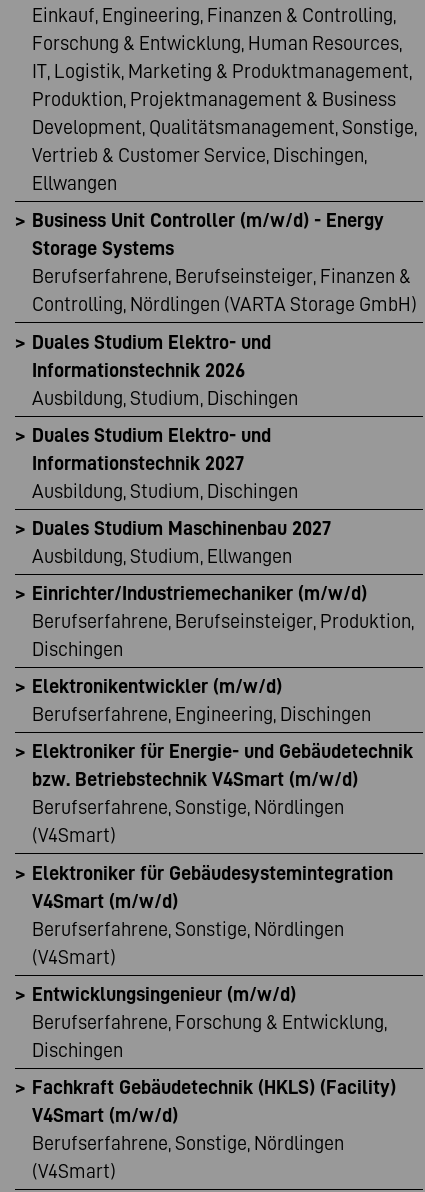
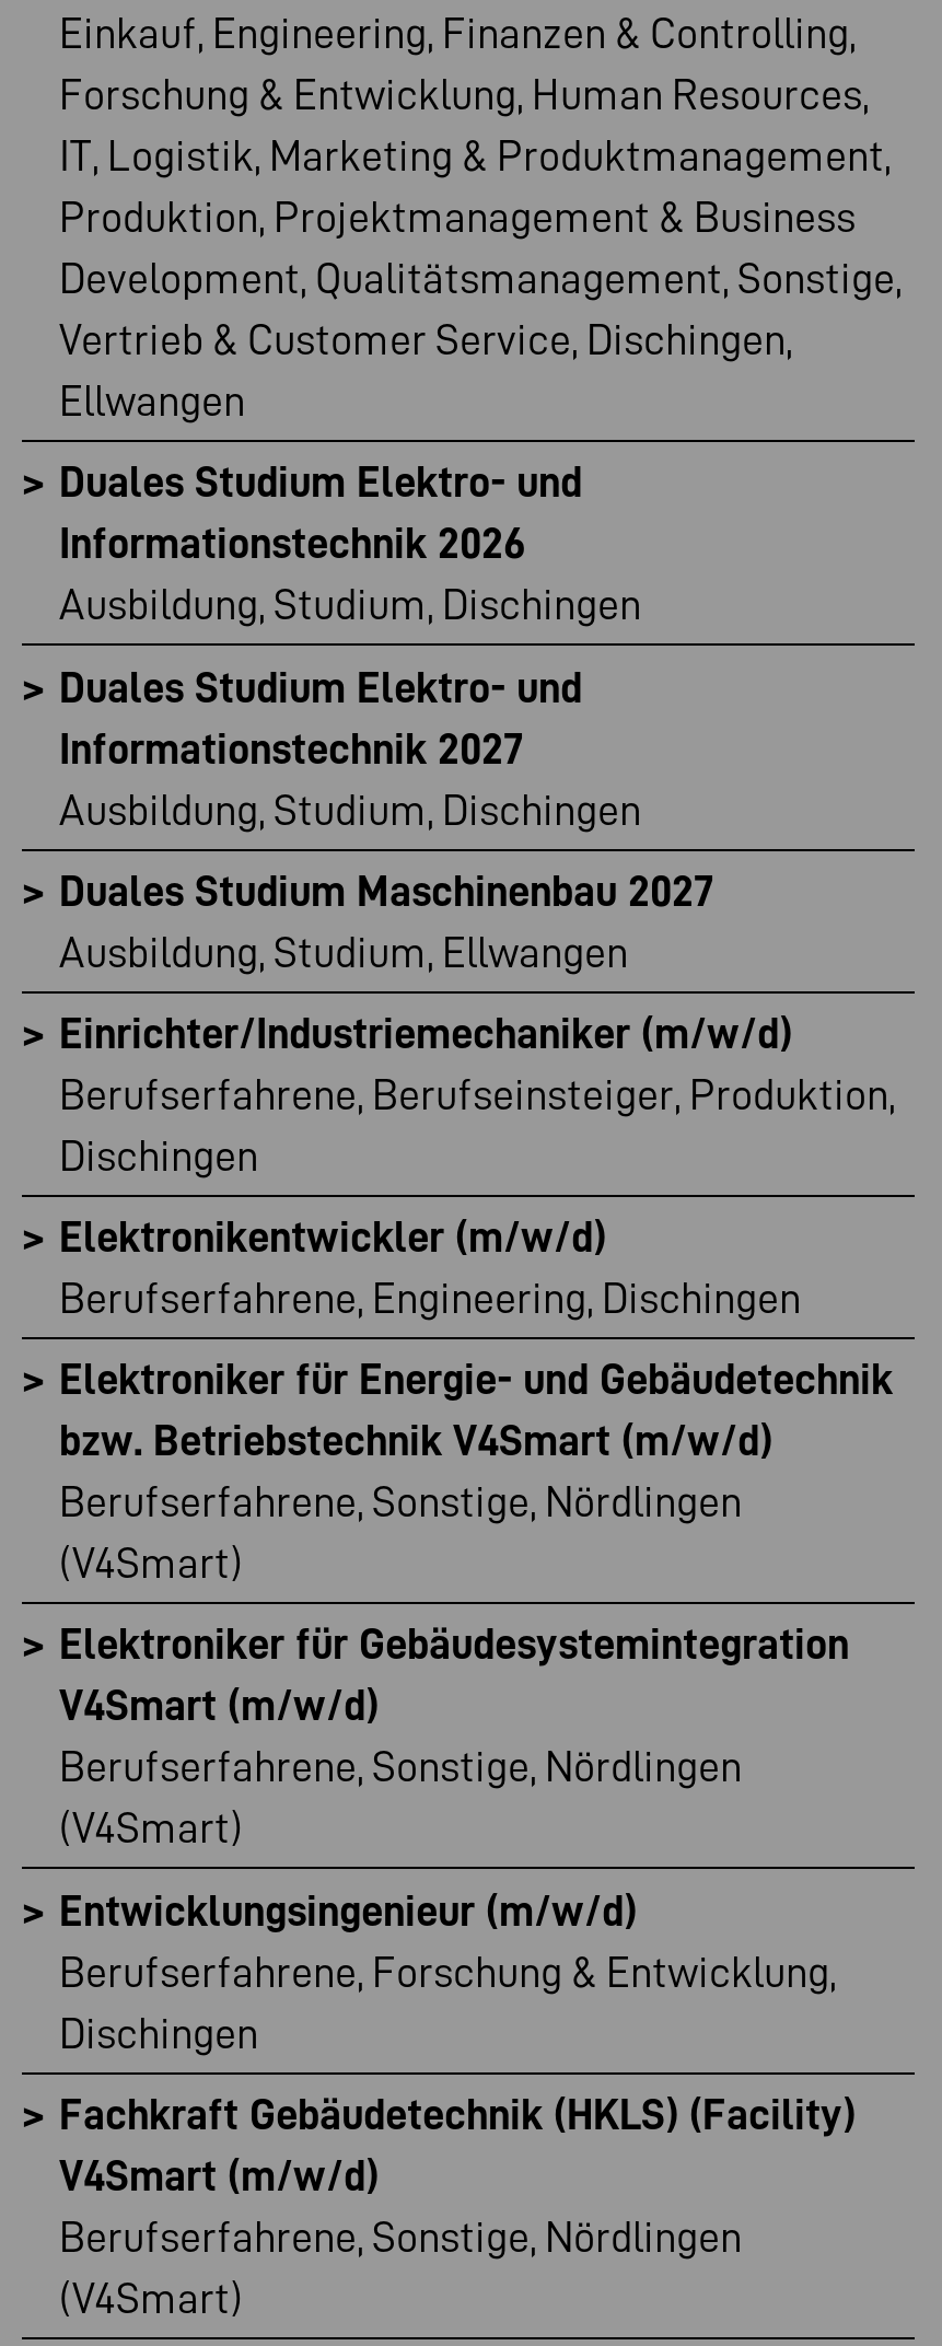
[32,209,417,315] Business Unit Controller (m/w/d) - Energy | Storage Systems | Berufserfahrene, Berufseinsteiger, Finanzen & | Controlling, Nördlingen (VARTA Storage GmbH) -> none

